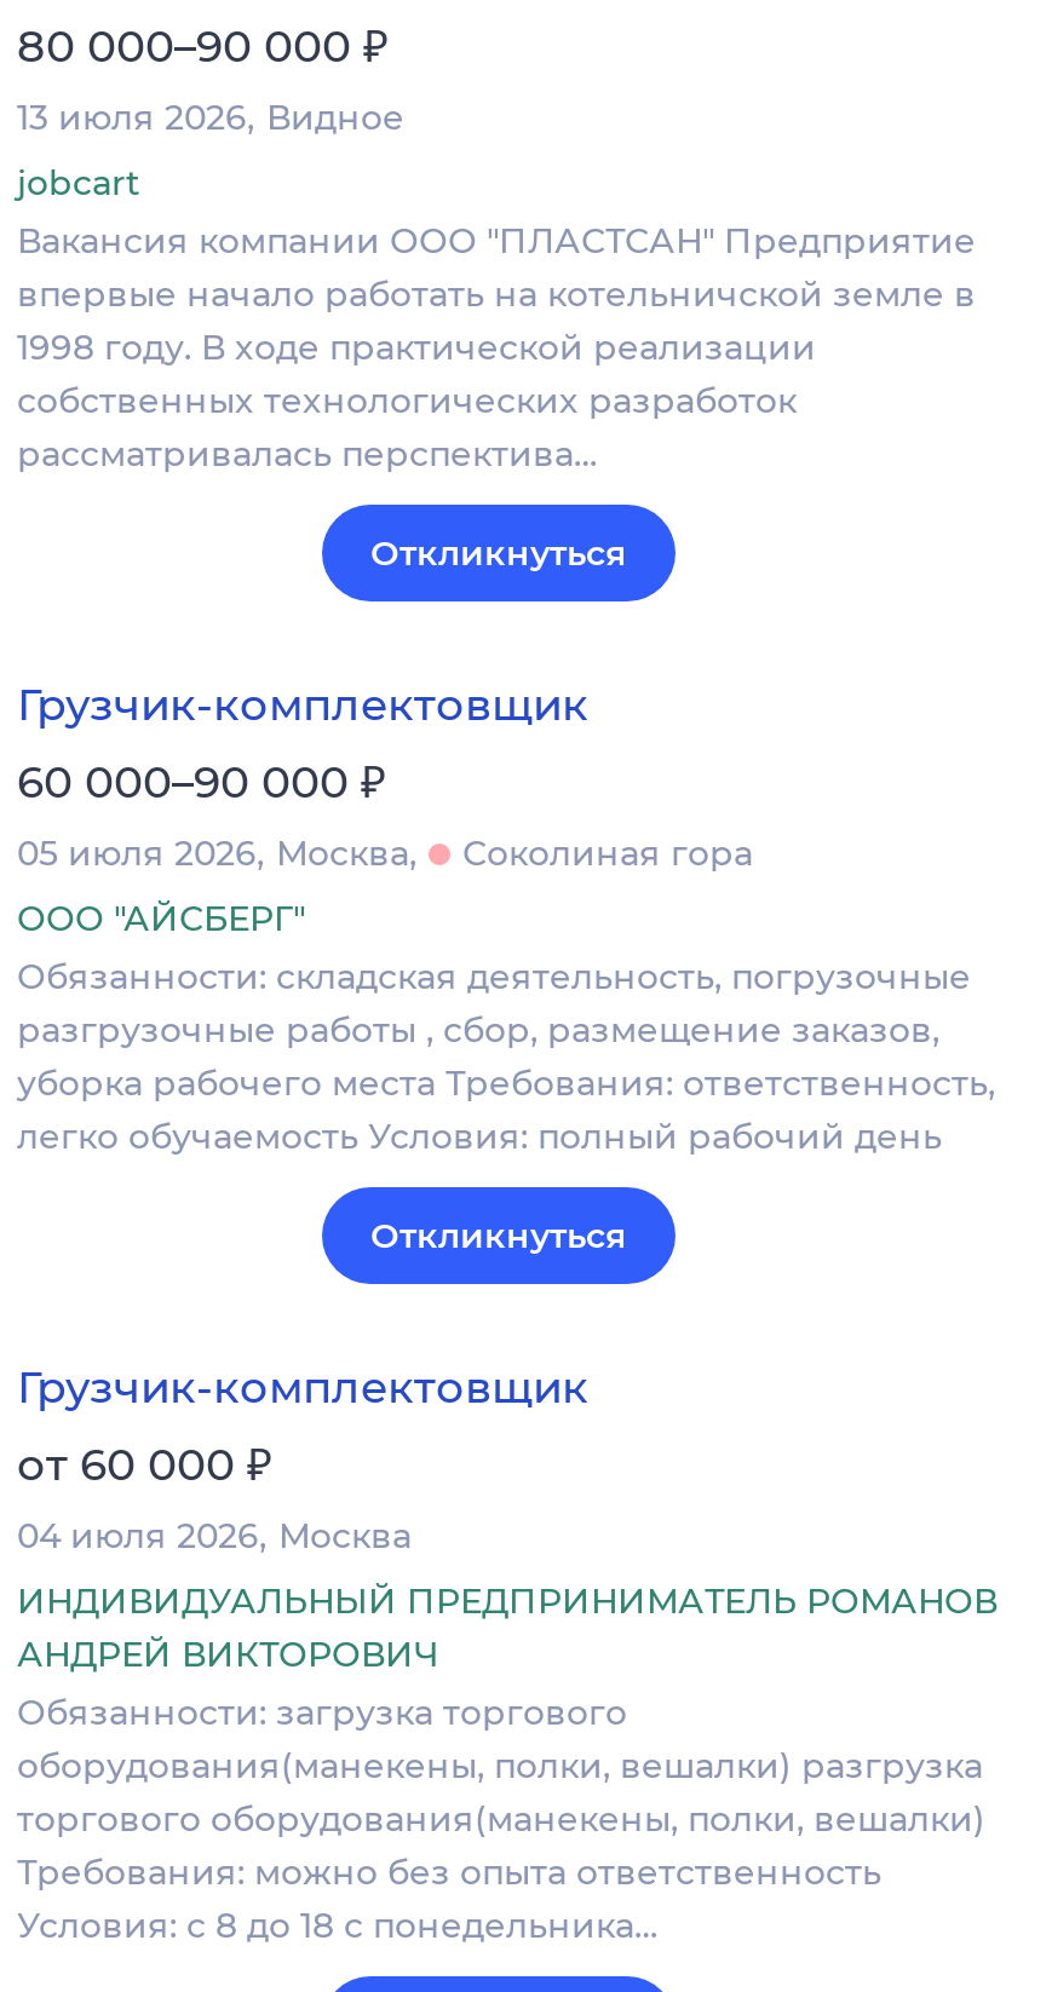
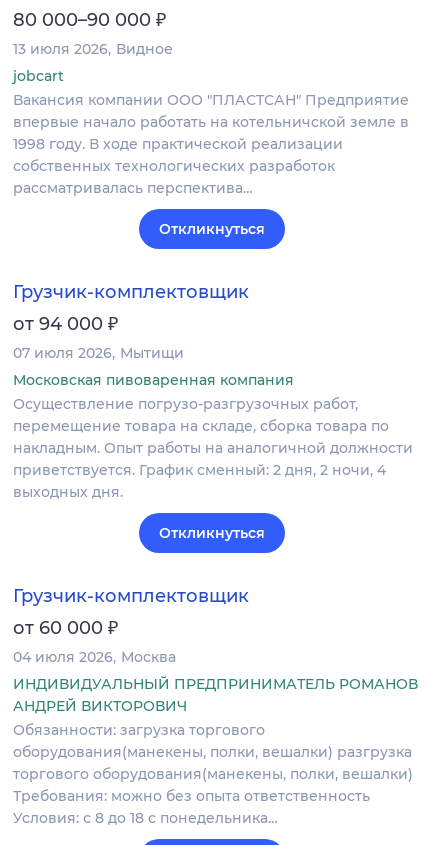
[17,748,753,876] 60 000–90 000 ₽ | 05 июля 2026 Москва | Соколиная гора -> [13,309,184,362] от 94 000 ₽ | 07 июля 2026 Мытищи
[17,898,995,1159] ООО "АЙСБЕРГ" | Обязанности: складская деятельность, погрузочные | разгрузочные работы , сбор, размещение заказов, | уборка рабочего места Требования: ответственность, | легко обучаемость Условия: полный рабочий день -> [13,371,413,501] Московская пивоваренная компания | Осуществление погрузо-разгрузочных работ, | перемещение товара на складе, сборка товара по | накладным. Опыт работы на аналогичной должности | приветствуется. График сменный: 2 дня, 2 ночи, 4 | выходных дня.

